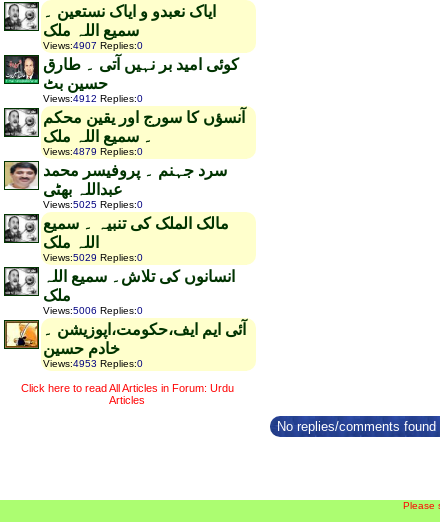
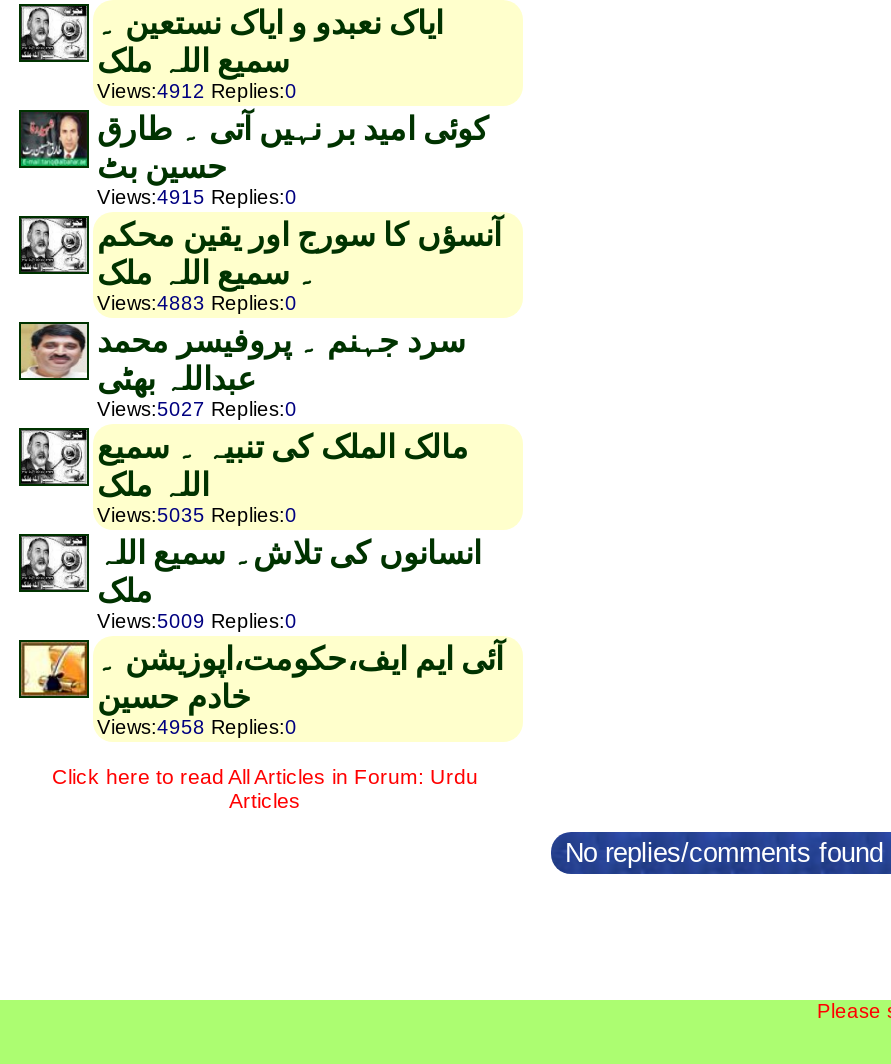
[43,40,143,51] Views:4907 Replies:0 -> none
moved [43,93,143,104] -> [97,81,297,103]: Views:4912 Replies:0
none -> [97,187,297,209] Views:4915 Replies:0
[43,146,143,157] Views:4879 Replies:0 -> [97,293,297,315] Views:4883 Replies:0
[43,199,143,210] Views:5025 Replies:0 -> [97,399,297,421] Views:5027 Replies:0
[43,252,143,263] Views:5029 Replies:0 -> [97,505,297,527] Views:5035 Replies:0
[43,305,143,316] Views:5006 Replies:0 -> [97,611,297,633] Views:5009 Replies:0
[43,358,143,369] Views:4953 Replies:0 -> [97,717,297,739] Views:4958 Replies:0

